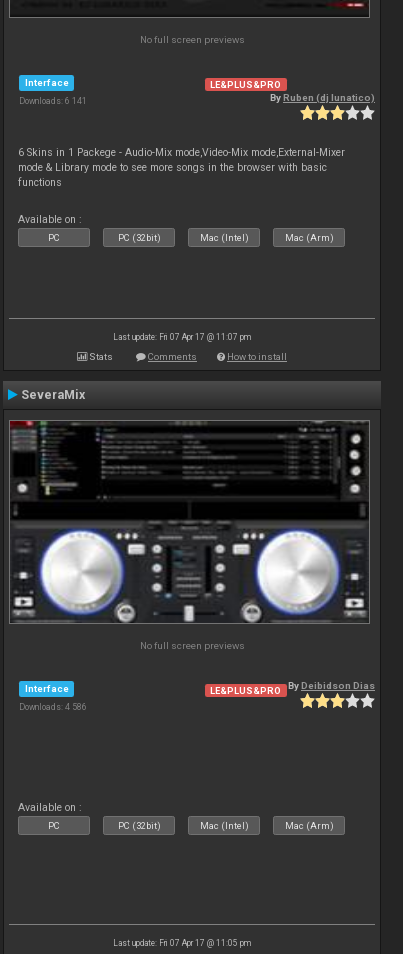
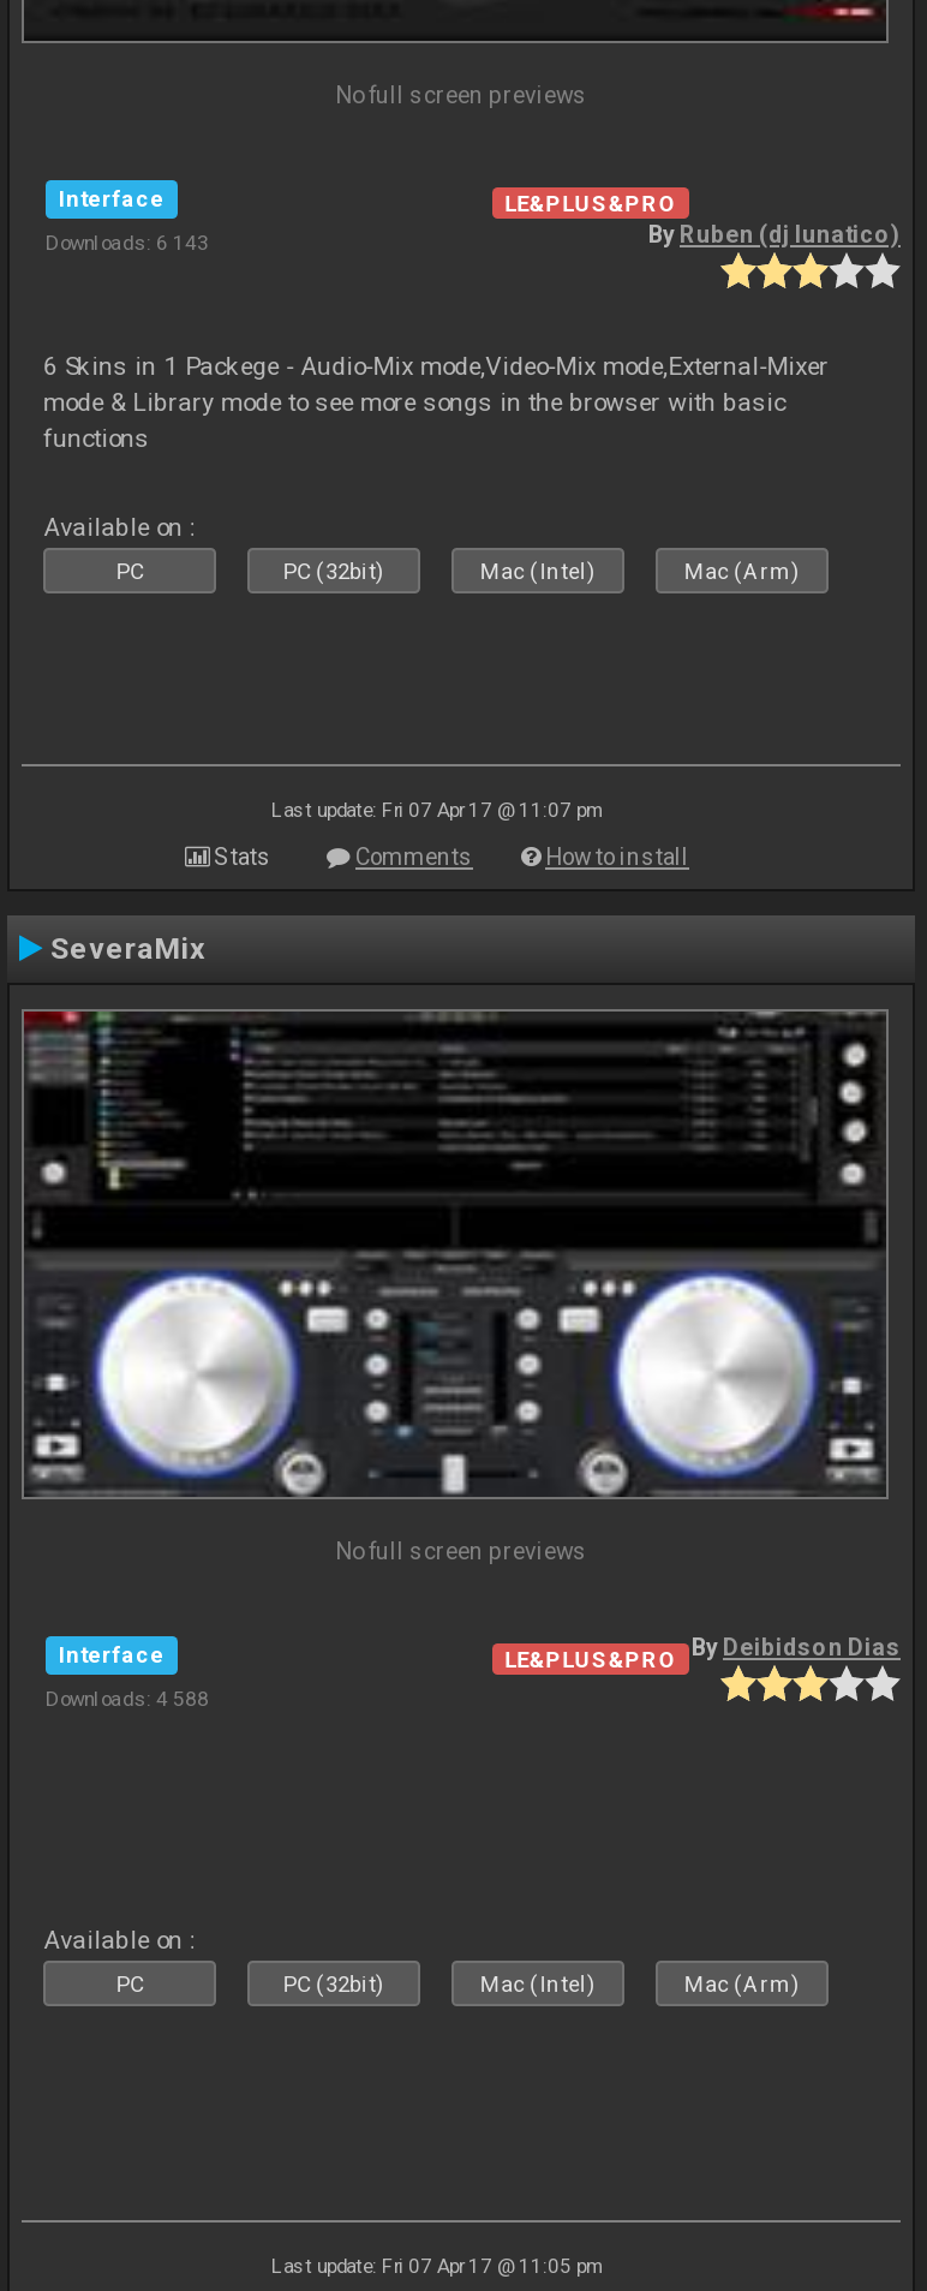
[19,96,87,106] Downloads: 6 141 -> [46,230,209,254] Downloads: 6 143
[19,702,87,712] Downloads: 4 586 -> [46,1686,209,1710] Downloads: 4 588

